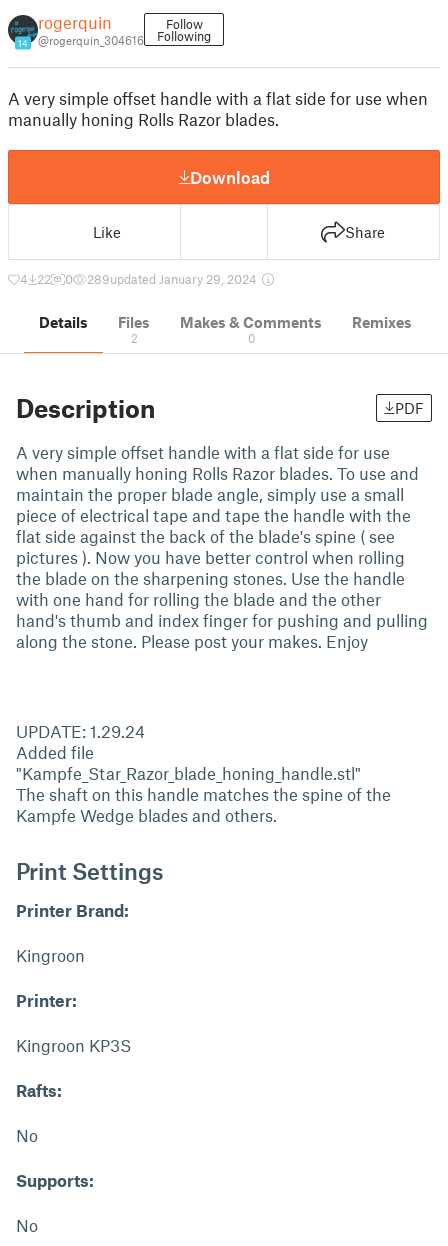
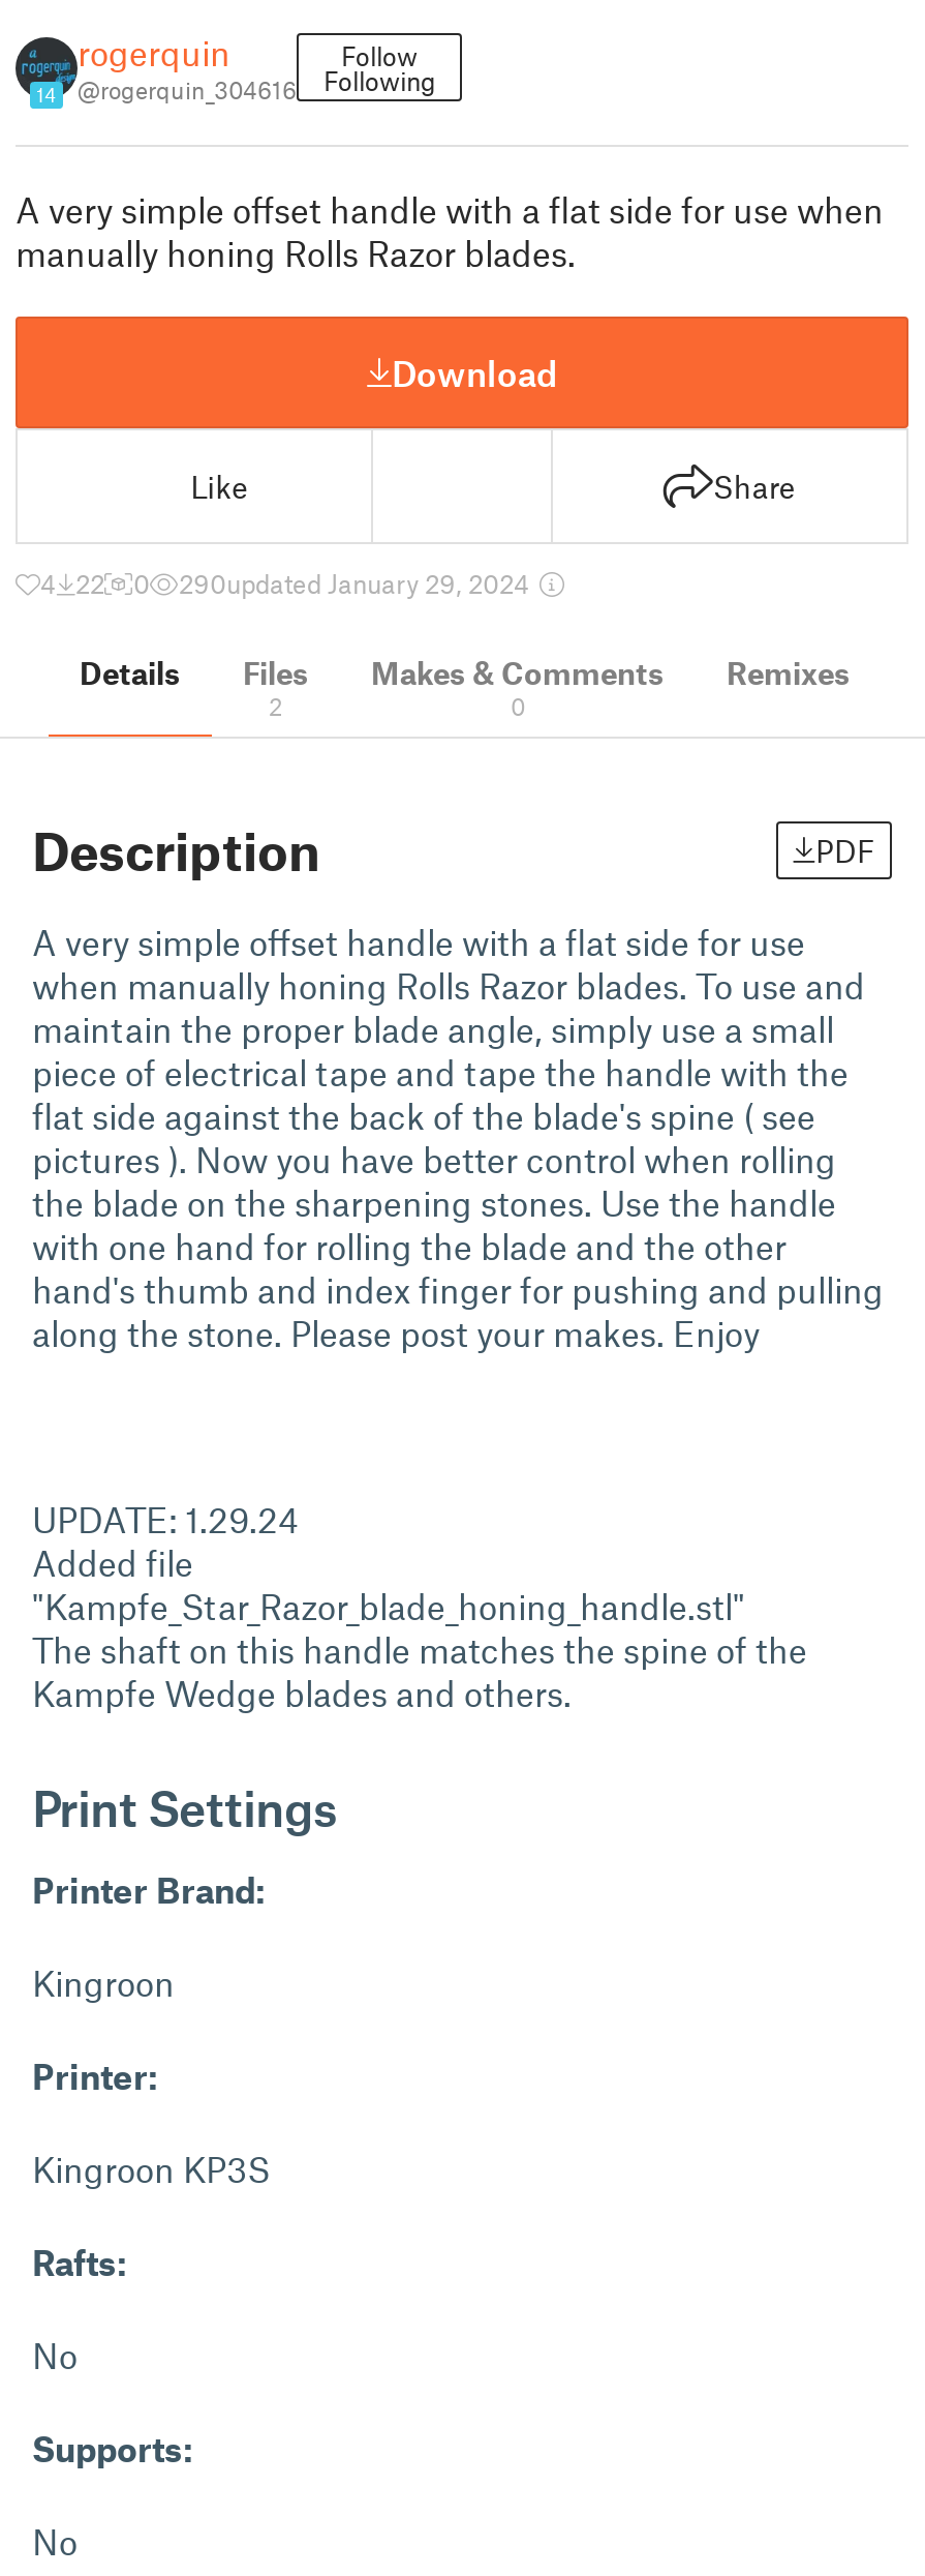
[87,271,260,287] 289updated January 29, 2024 -> [179,567,536,600] 290updated January 29, 2024

